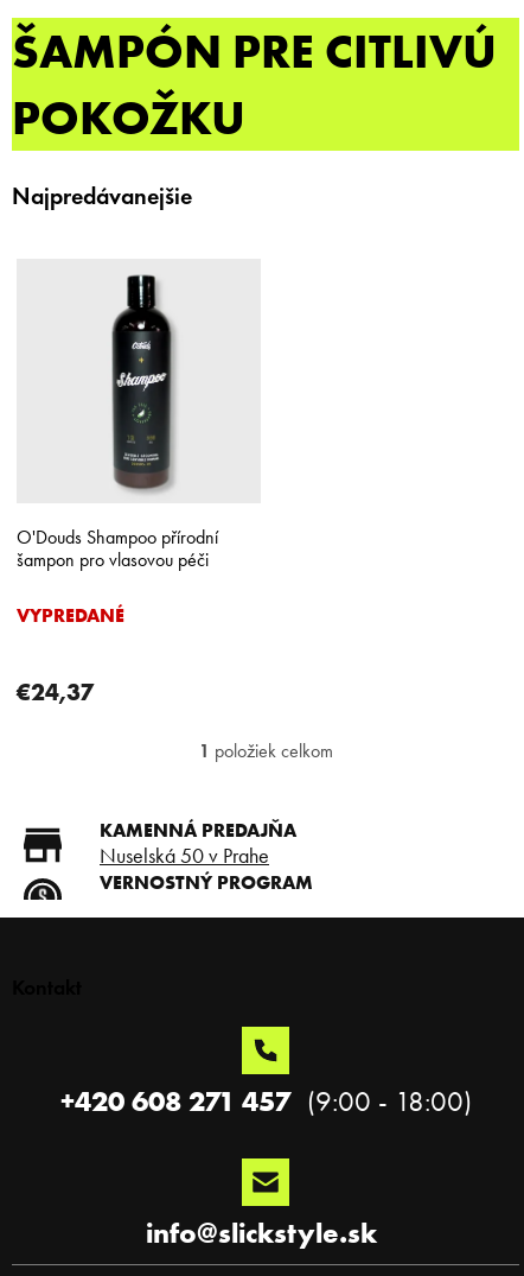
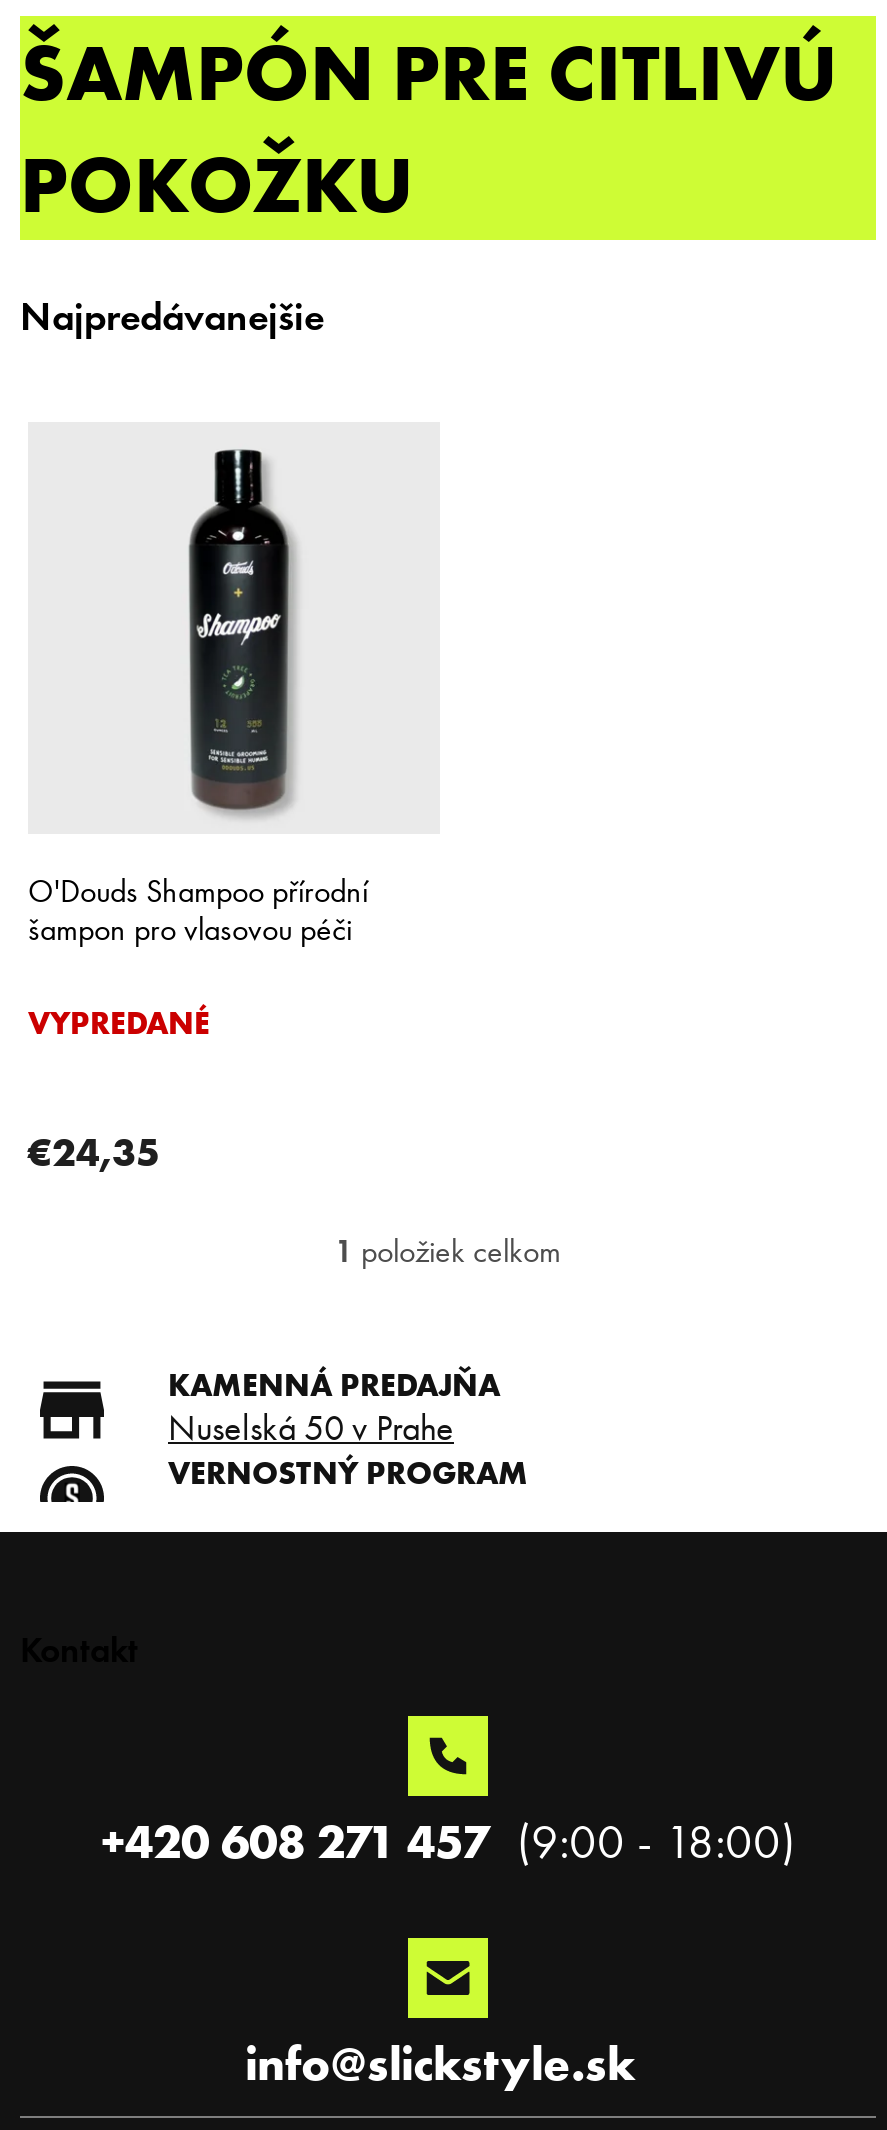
[17,676,94,706] €24,37 -> [28,1125,160,1175] €24,35

